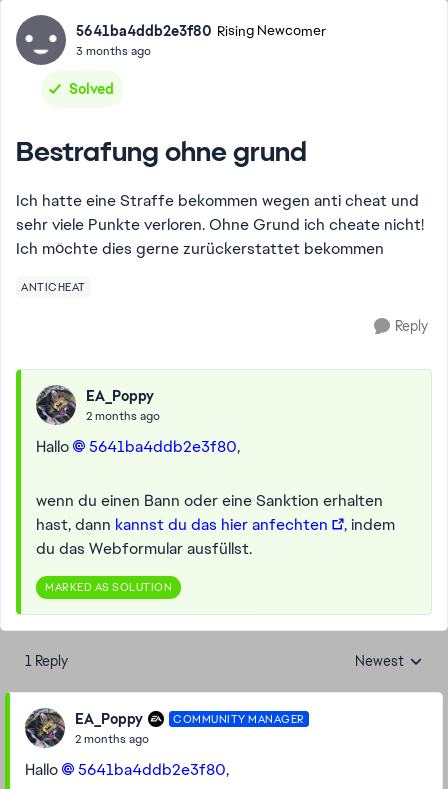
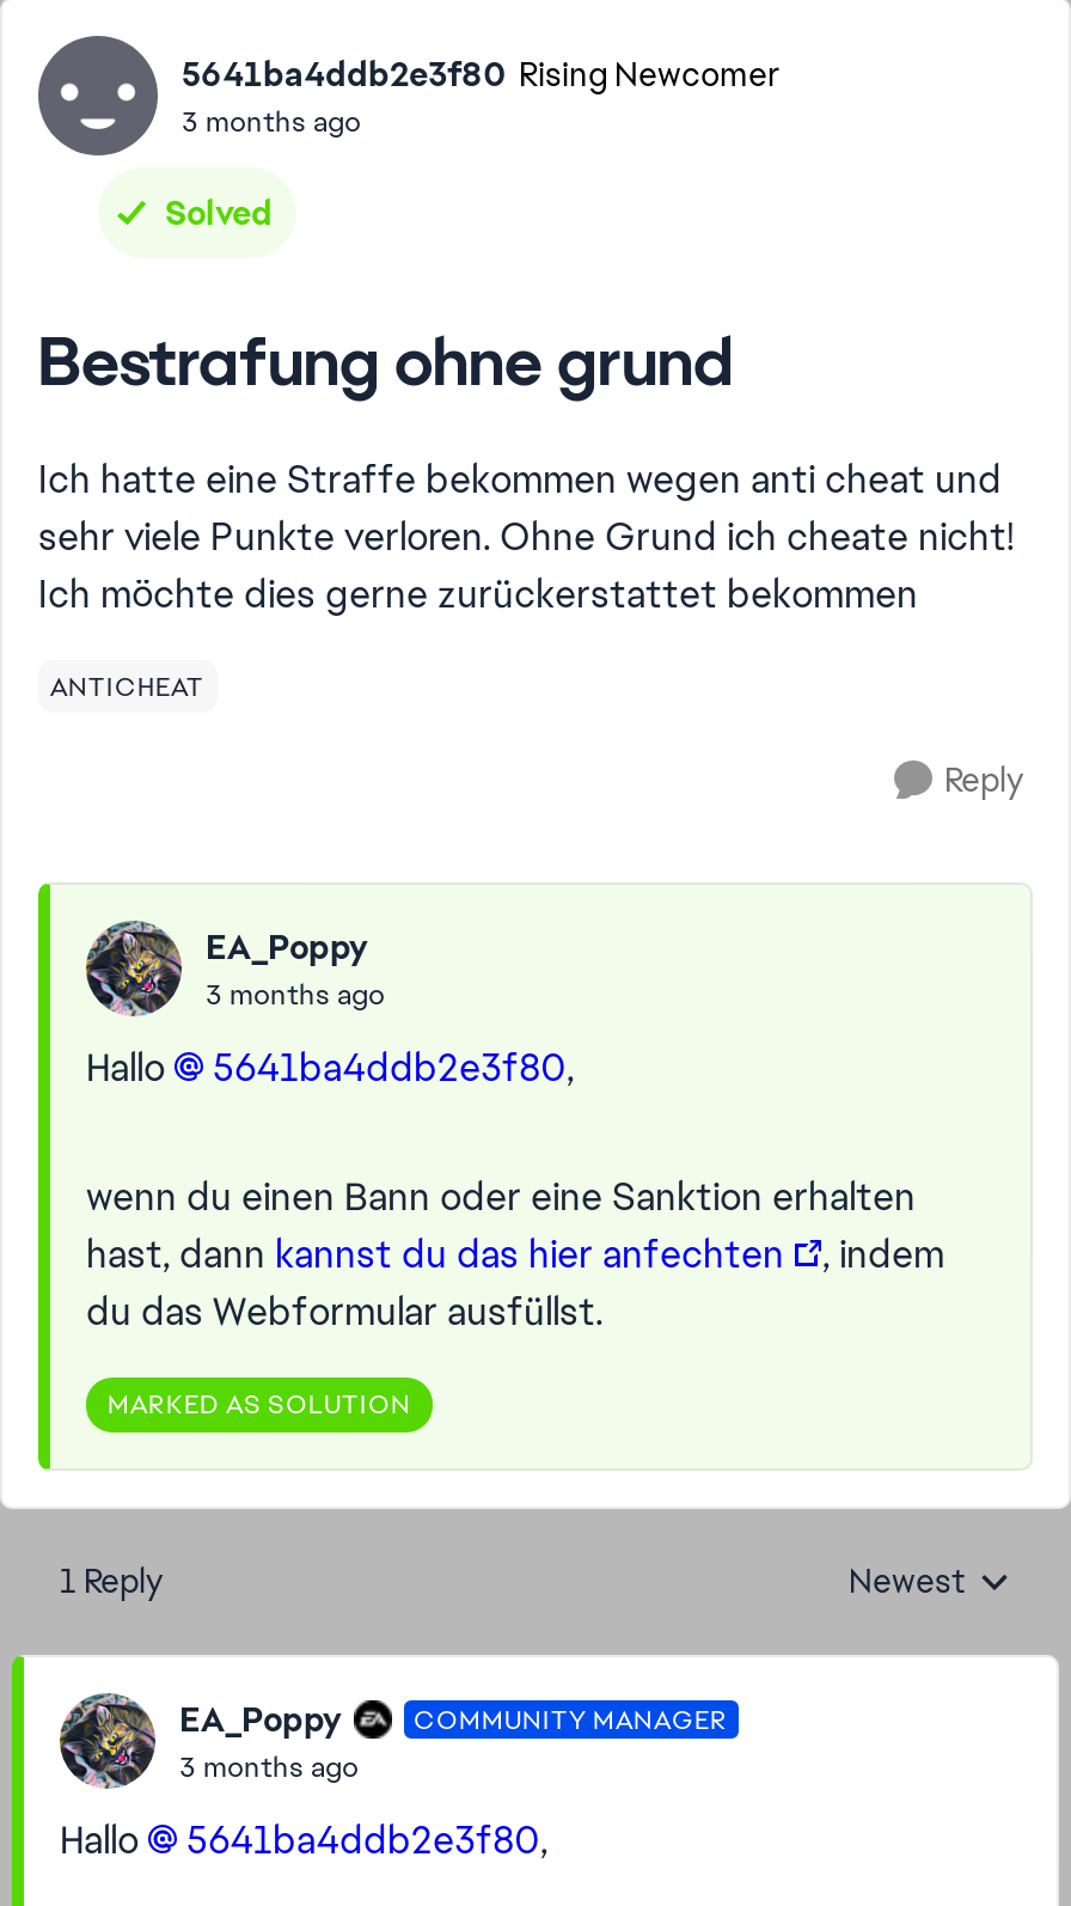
[86,407,160,423] 2 months ago -> [206,975,385,1013] 3 months ago
[75,730,149,746] 2 months ago -> [179,1747,359,1785] 3 months ago

